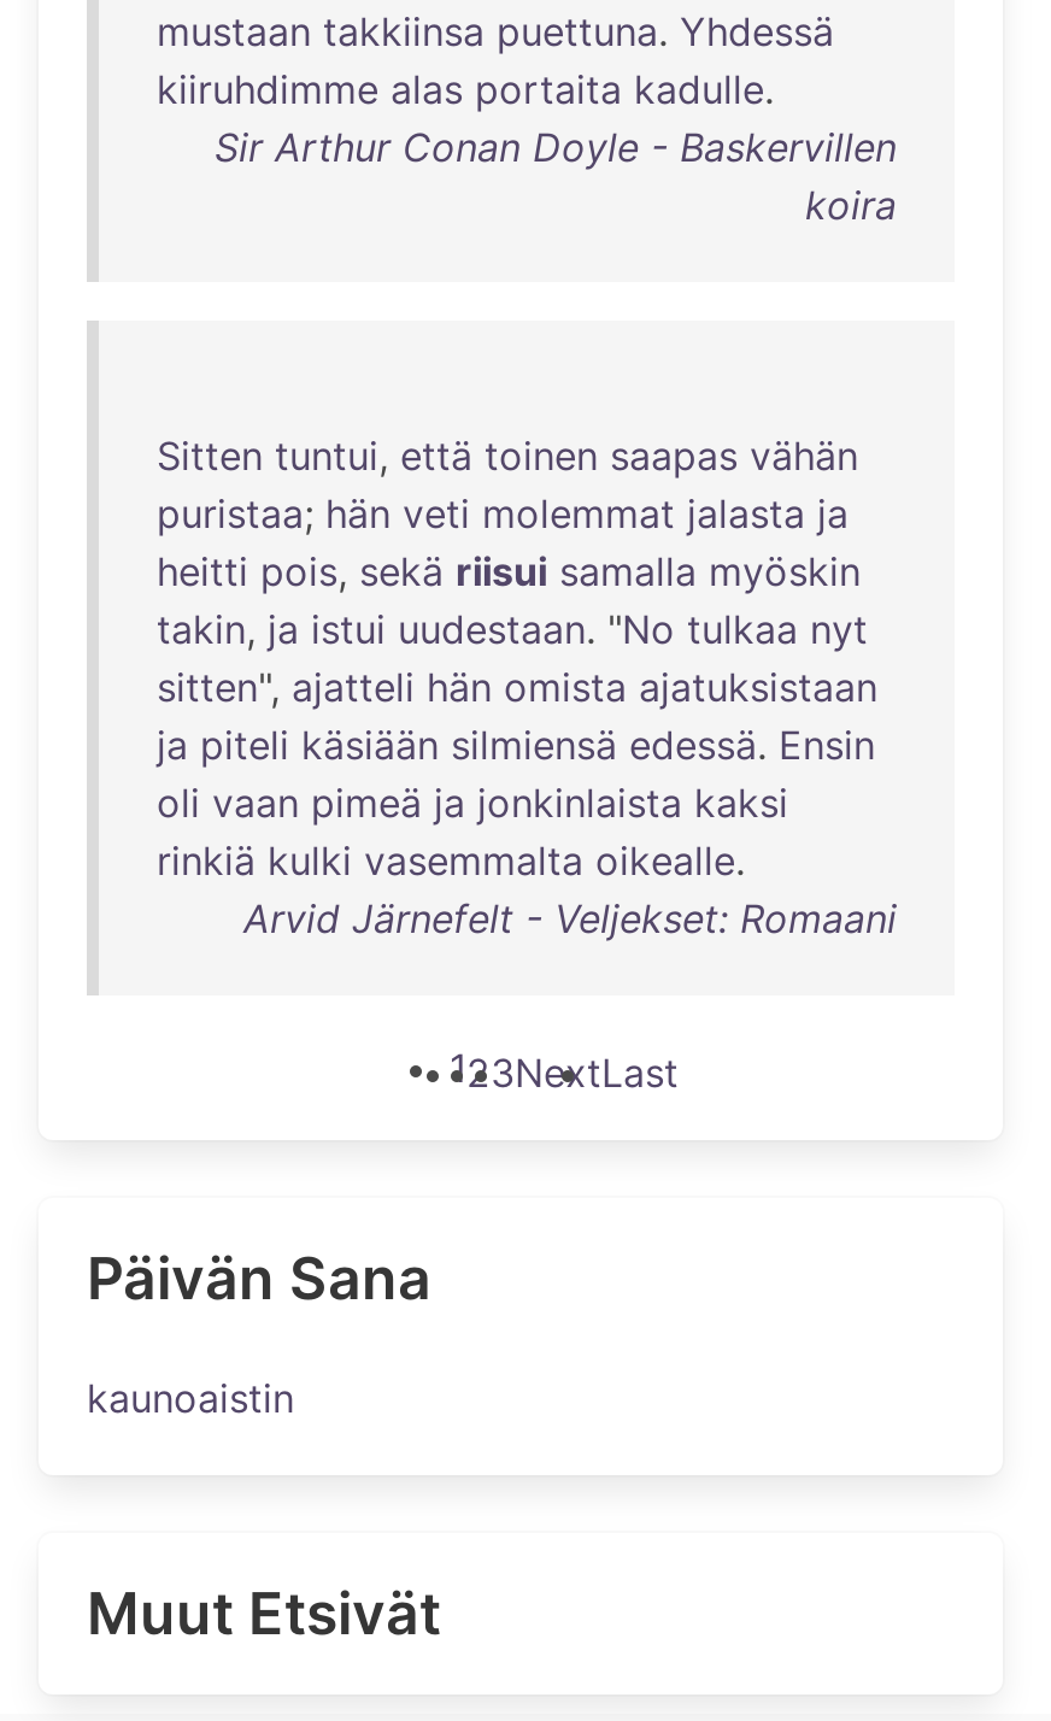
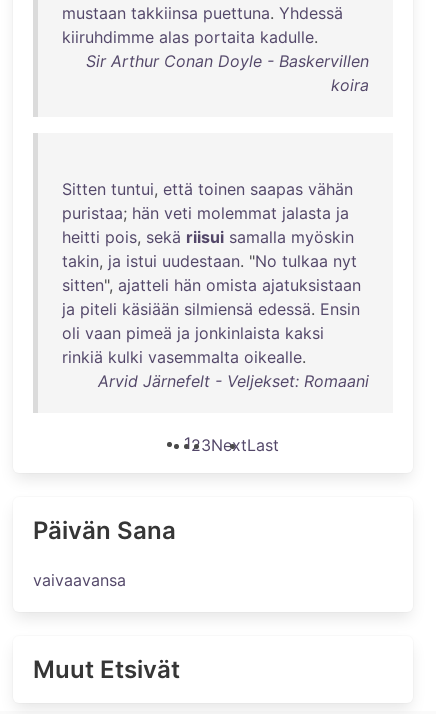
[87,1374,294,1422] kaunoaistin -> [33,570,126,590] vaivaavansa

